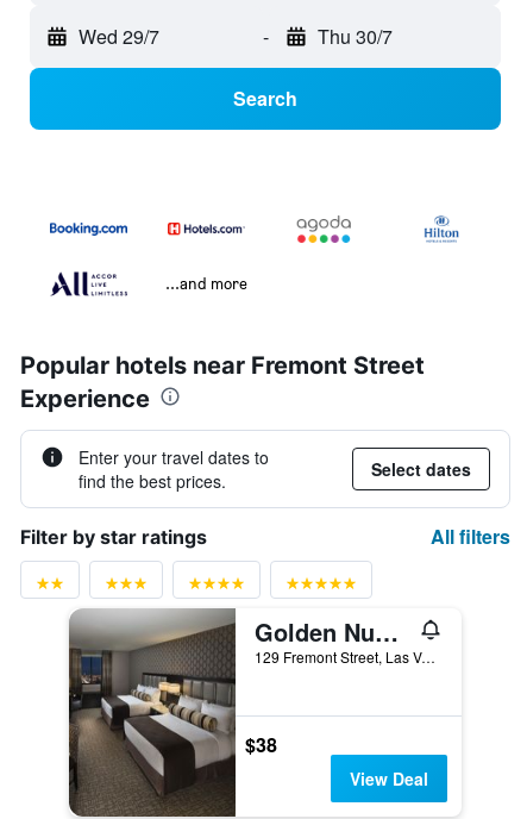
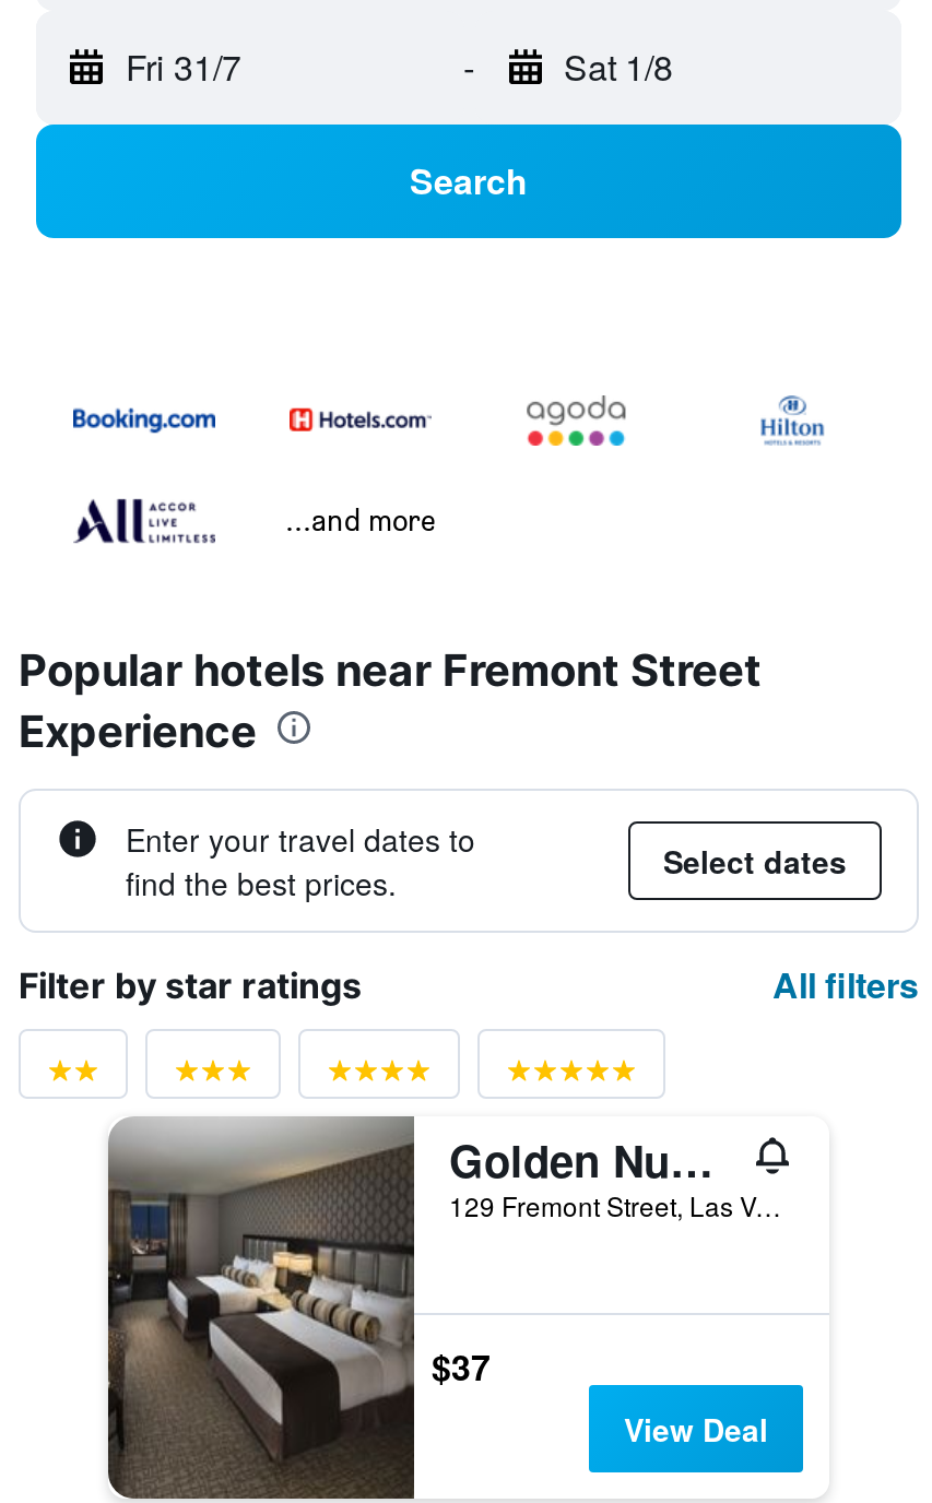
[79,23,159,50] Wed 29/7 -> [126,42,241,92] Fri 31/7
[317,23,392,50] Thu 30/7 -> [564,42,673,92] Sat 1/8
[245,731,277,759] $38 -> [432,1342,491,1392] $37

